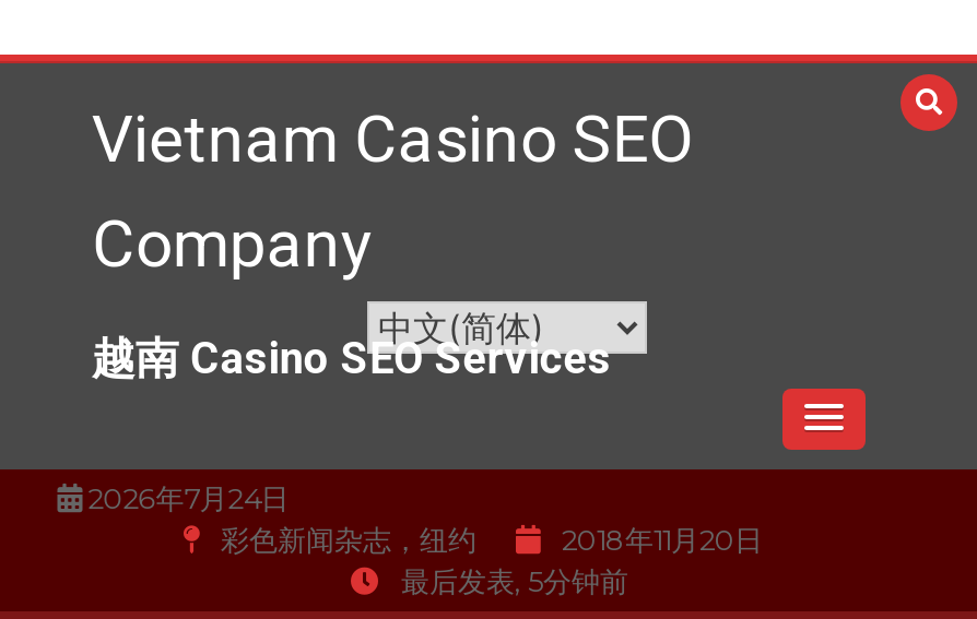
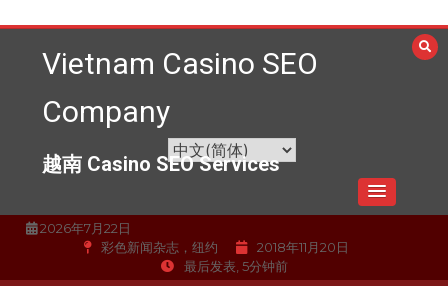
[81,481,289,516] 2026年7月24日 -> [37,220,131,236] 2026年7月22日

